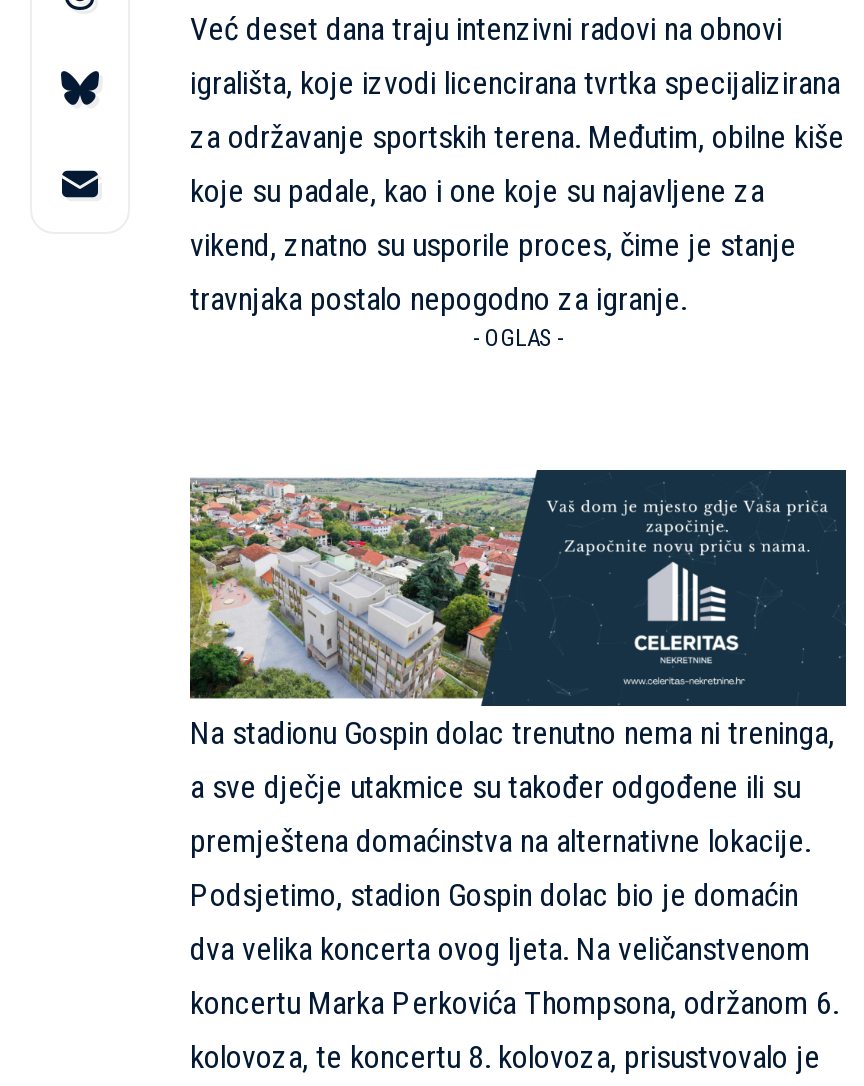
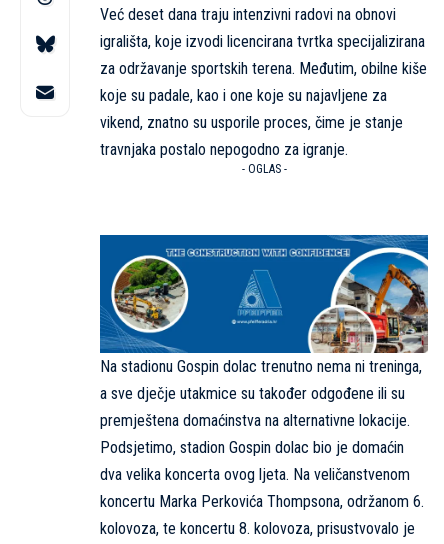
[188,470,848,708] [image] -> [99,234,429,354] [image]

